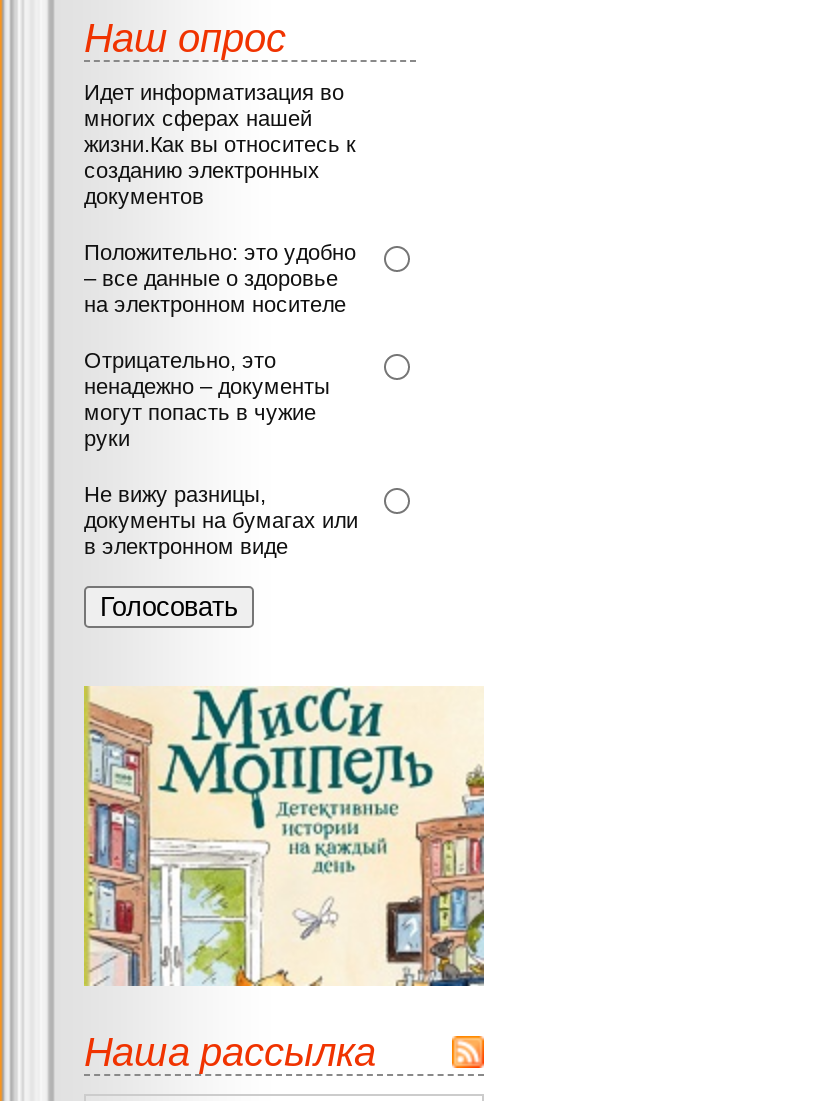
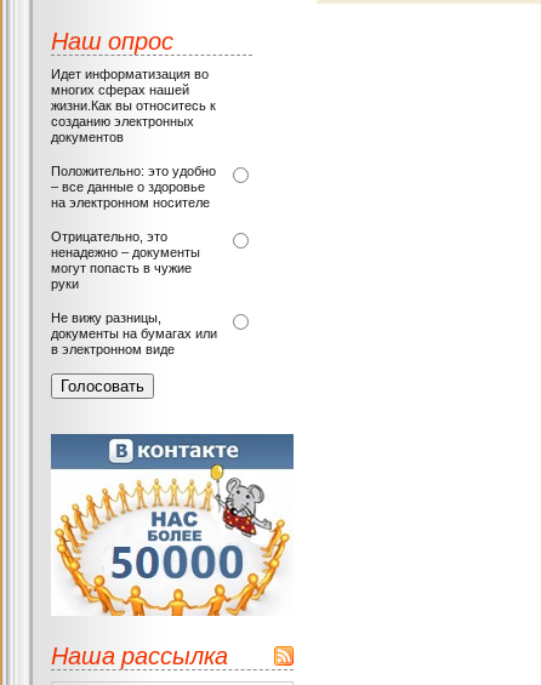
[82,684,486,988] [image] -> [50,433,295,617] [image]

